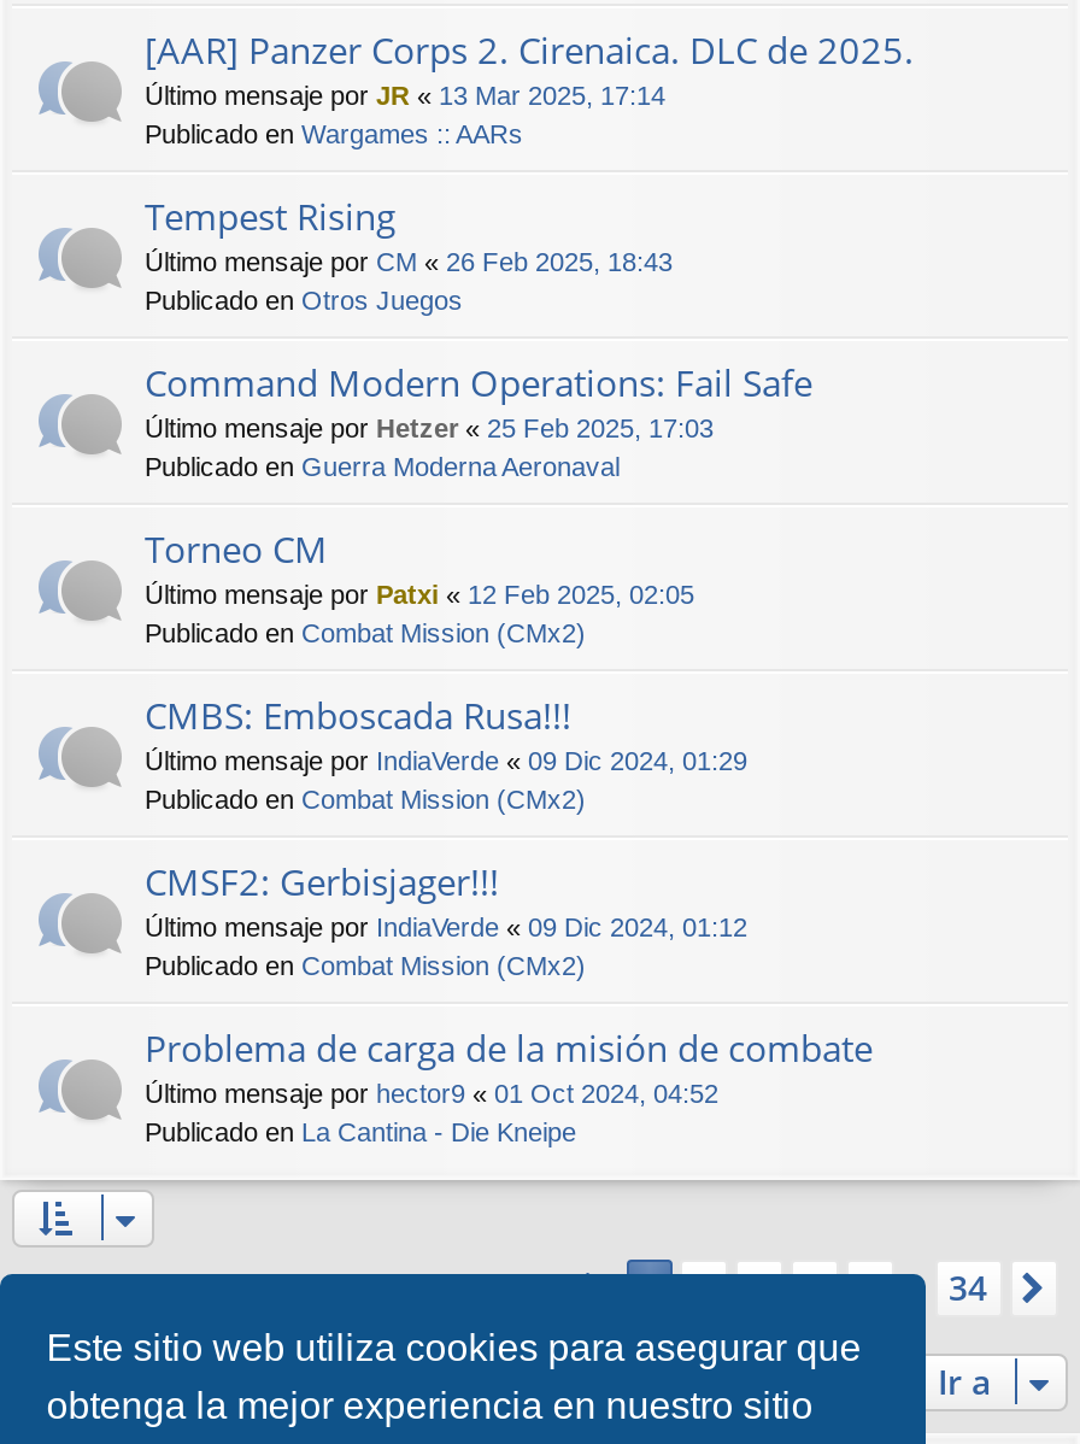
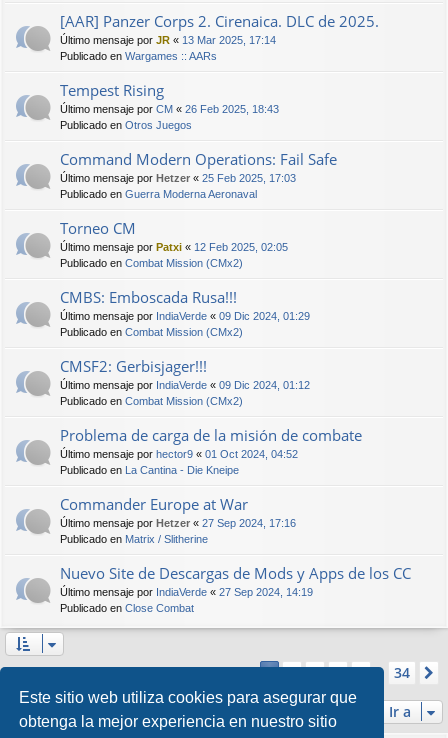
none -> [60,493,411,613] Commander Europe at War | Último mensaje por Hetzer «27 Sep 2024, 17:16 | Publicado en Matrix / Slitherine | Nuevo Site de Descargas de Mods y Apps de los CC | Último mensaje por IndiaVerde «27 Sep 2024, 14:19 | Publicado en Close Combat

